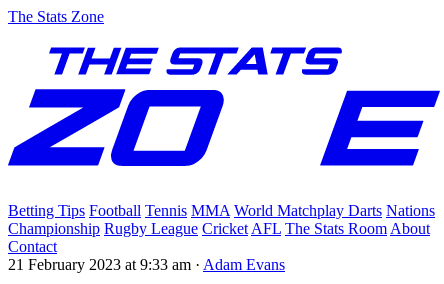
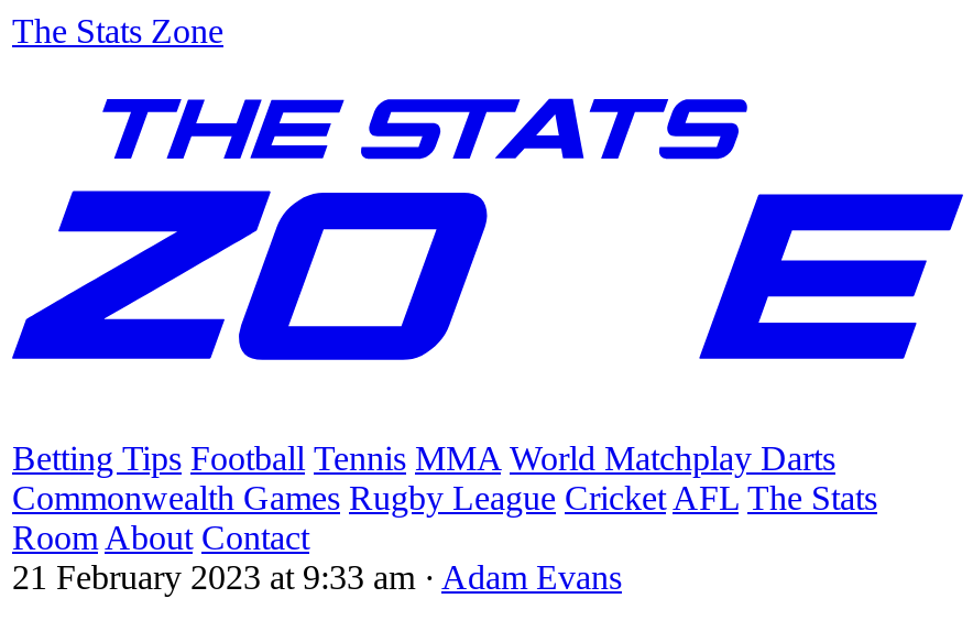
[8,201,435,254] Betting Tips Football Tennis MMA World Matchplay Darts Nations | Championship Rugby League Cricket AFL The Stats Room About | Contact -> [12,438,877,555] Betting Tips Football Tennis MMA World Matchplay Darts | Commonwealth Games Rugby League Cricket AFL The Stats | Room About Contact

